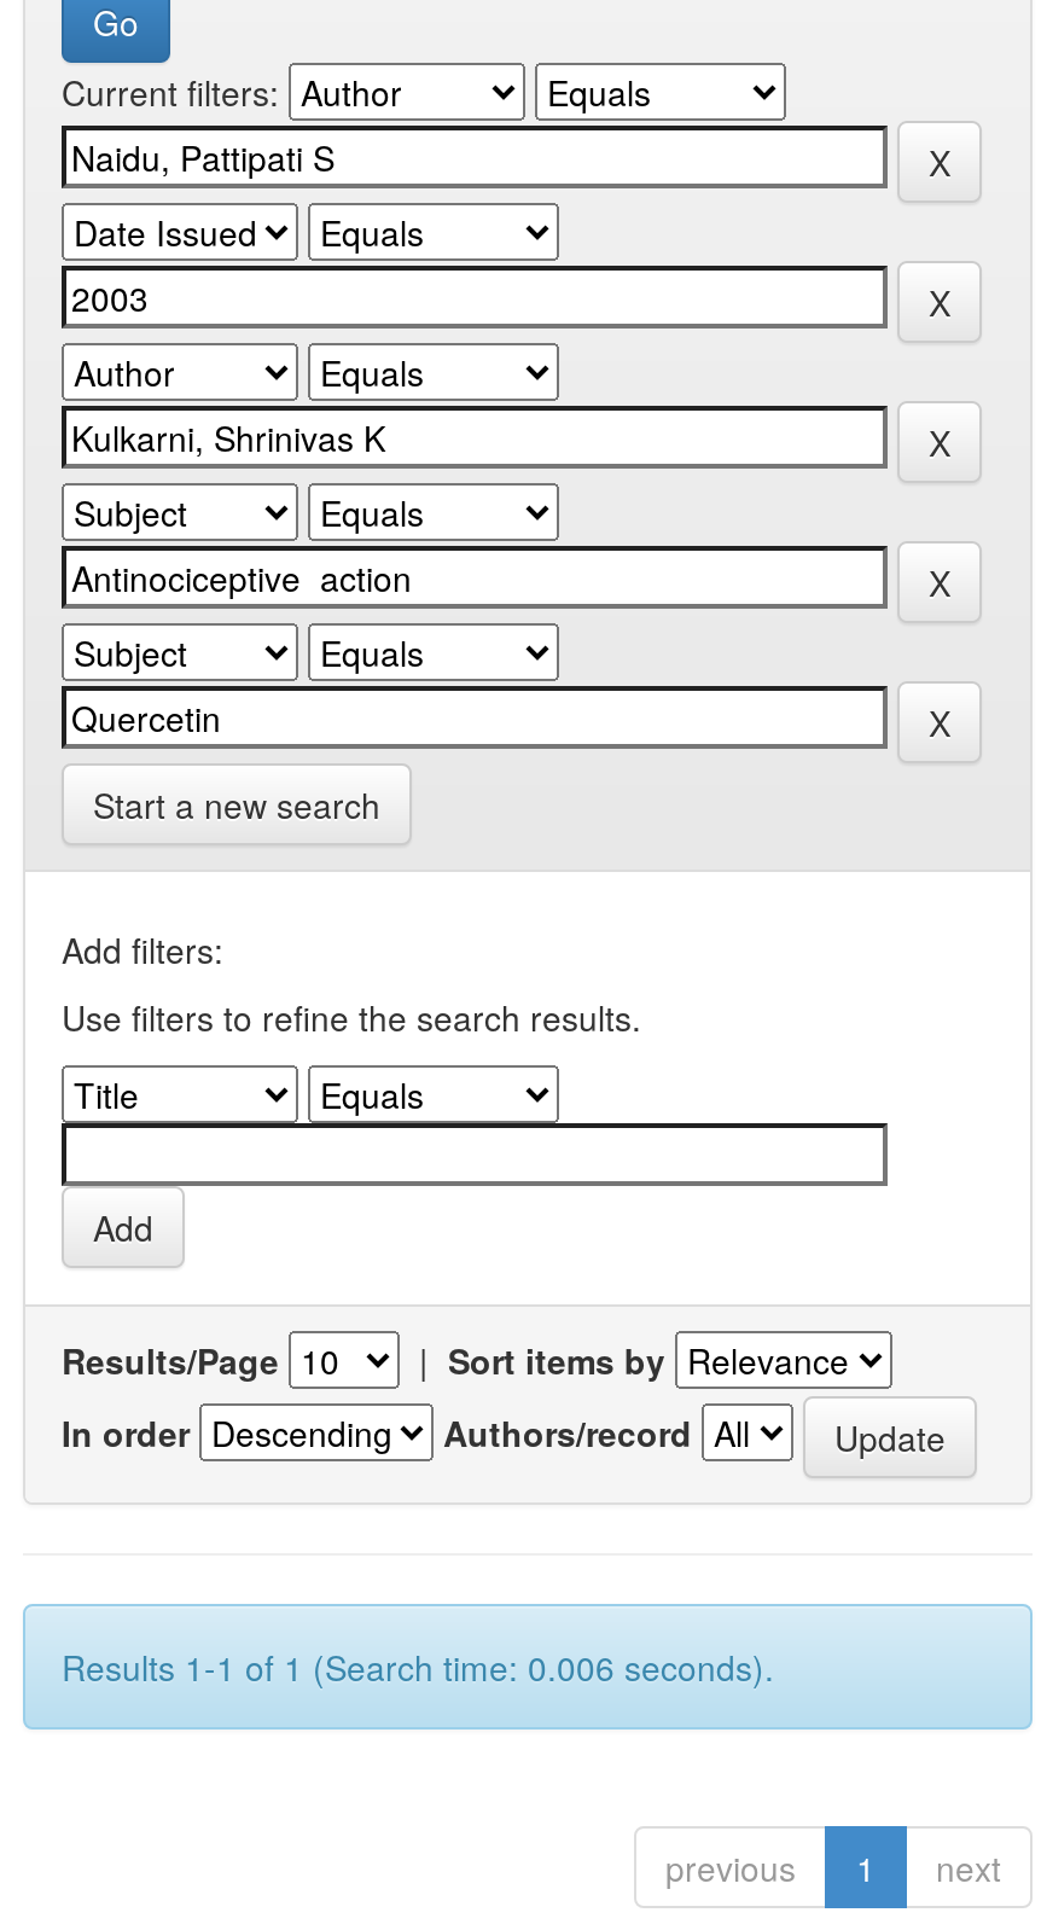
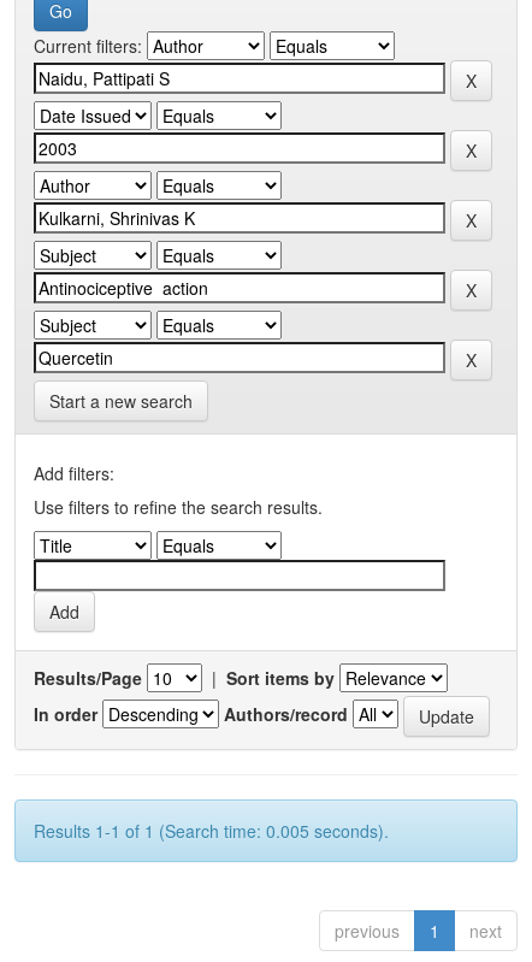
[62,1643,774,1691] Results 1-1 of 1 (Search time: 0.006 seconds). -> [34,819,389,843] Results 1-1 of 1 (Search time: 0.005 seconds).

